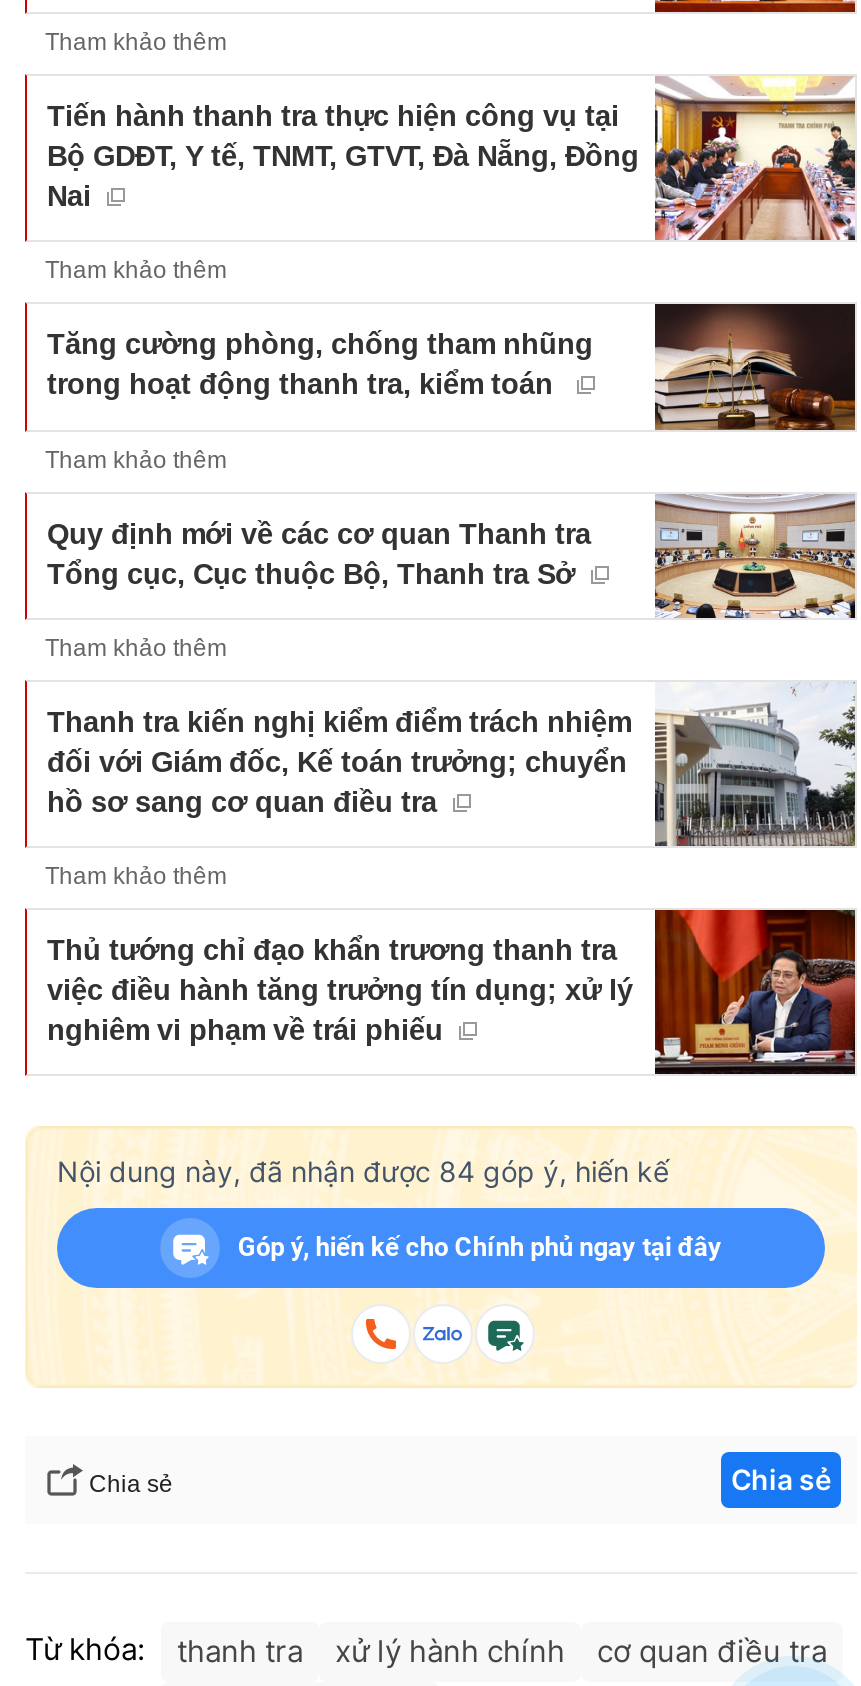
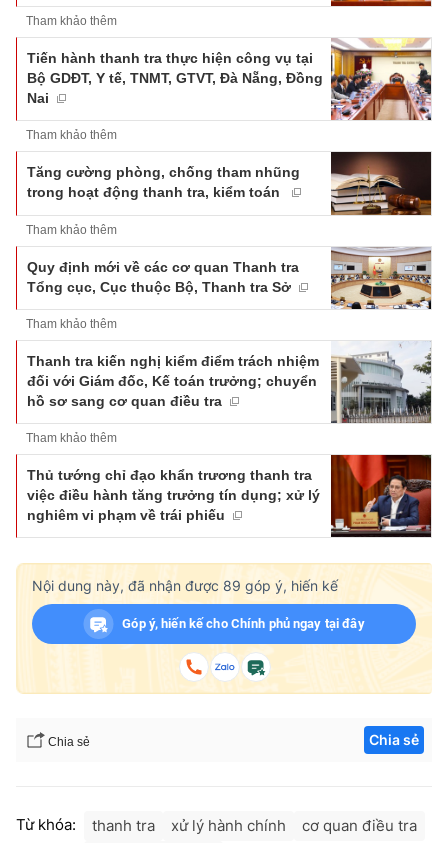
[57,1154,669,1188] Nội dung này, đã nhận được 84 góp ý, hiến kế -> [32,577,338,594] Nội dung này, đã nhận được 89 góp ý, hiến kế

